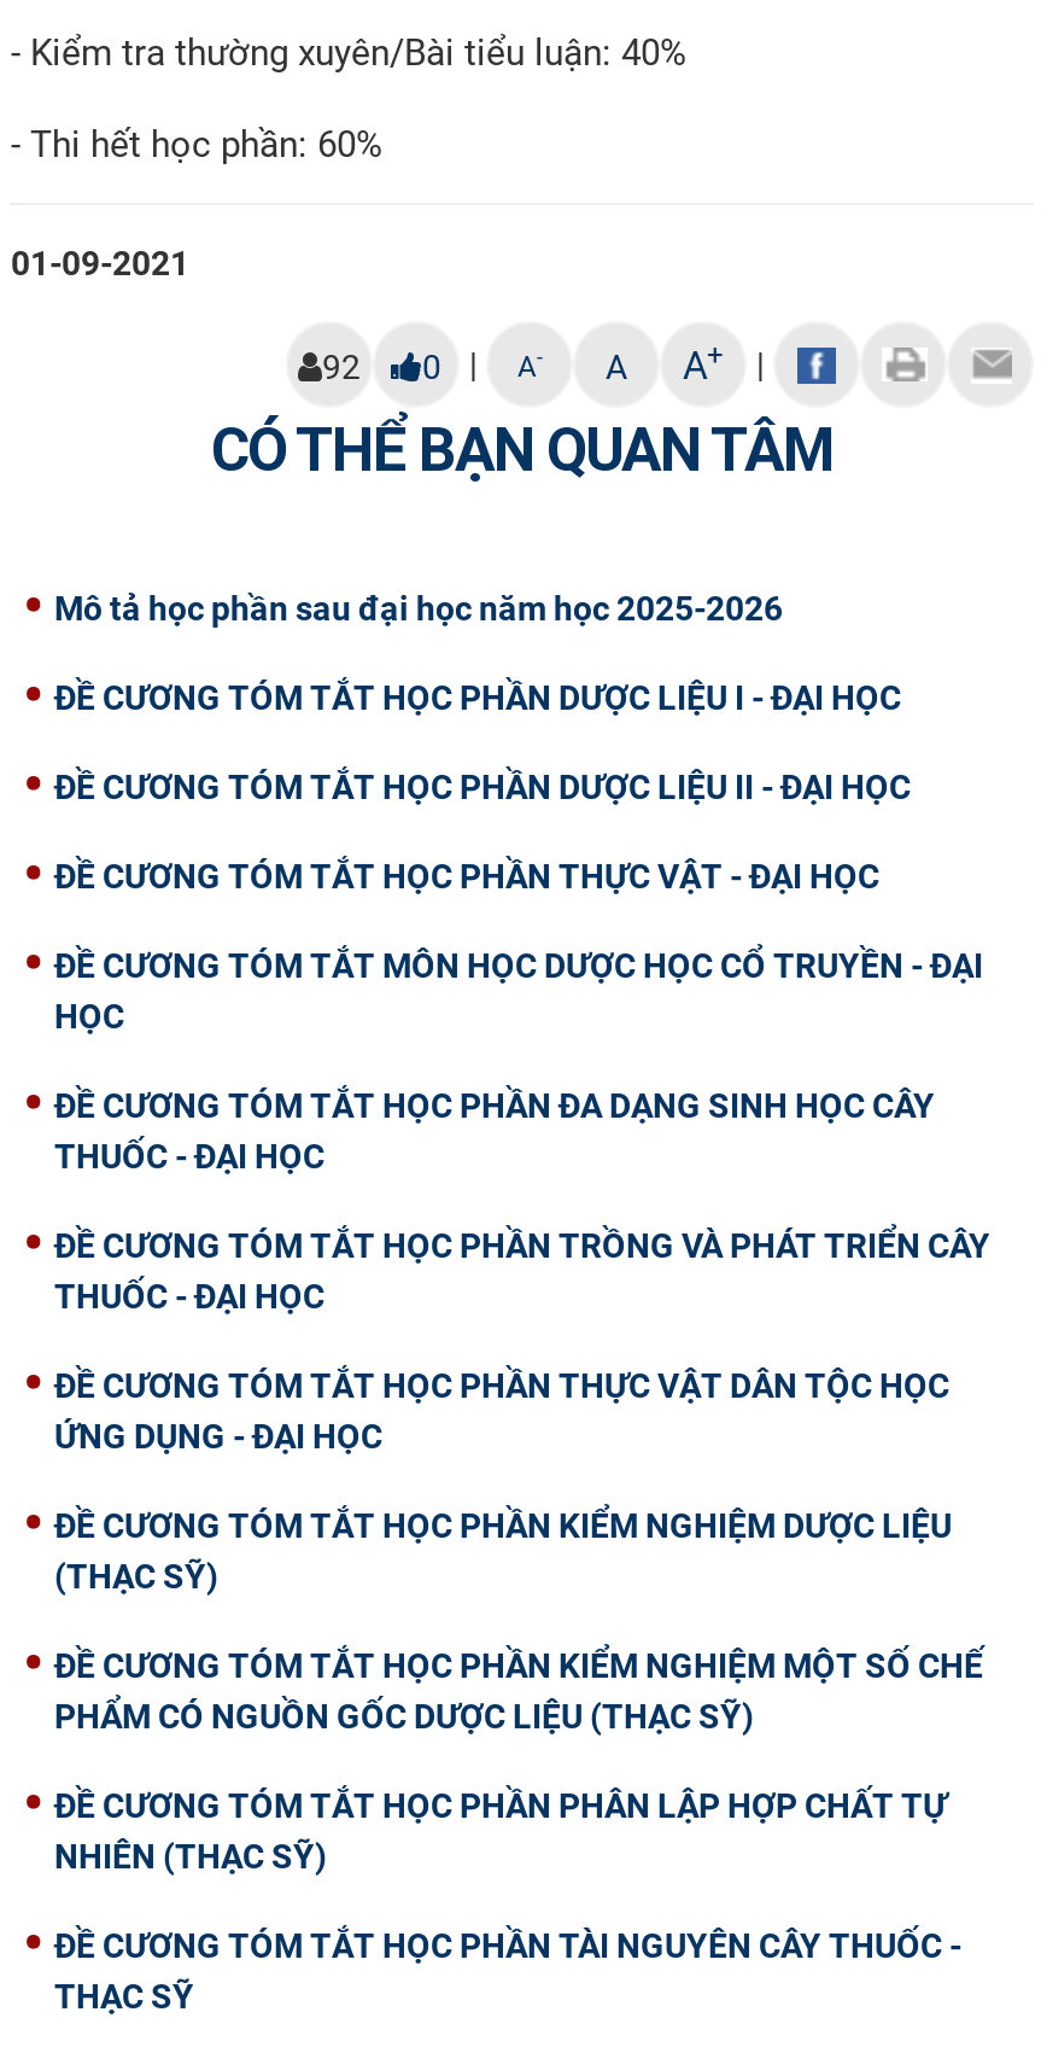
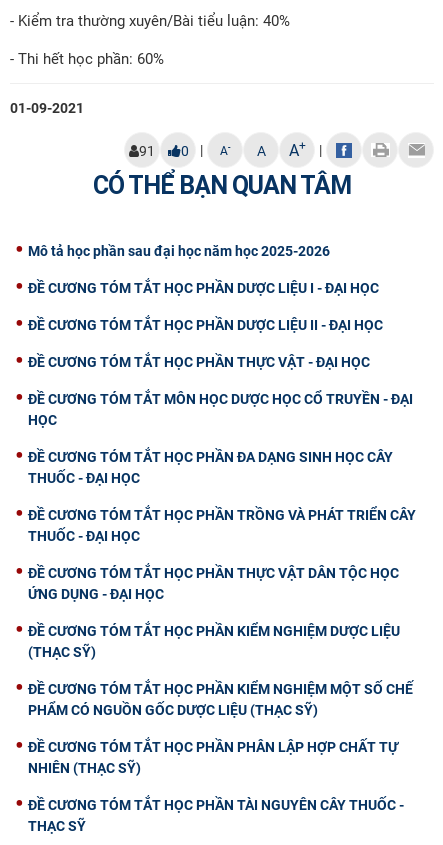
[322,346,361,385] 92 -> [139,142,155,158] 91

